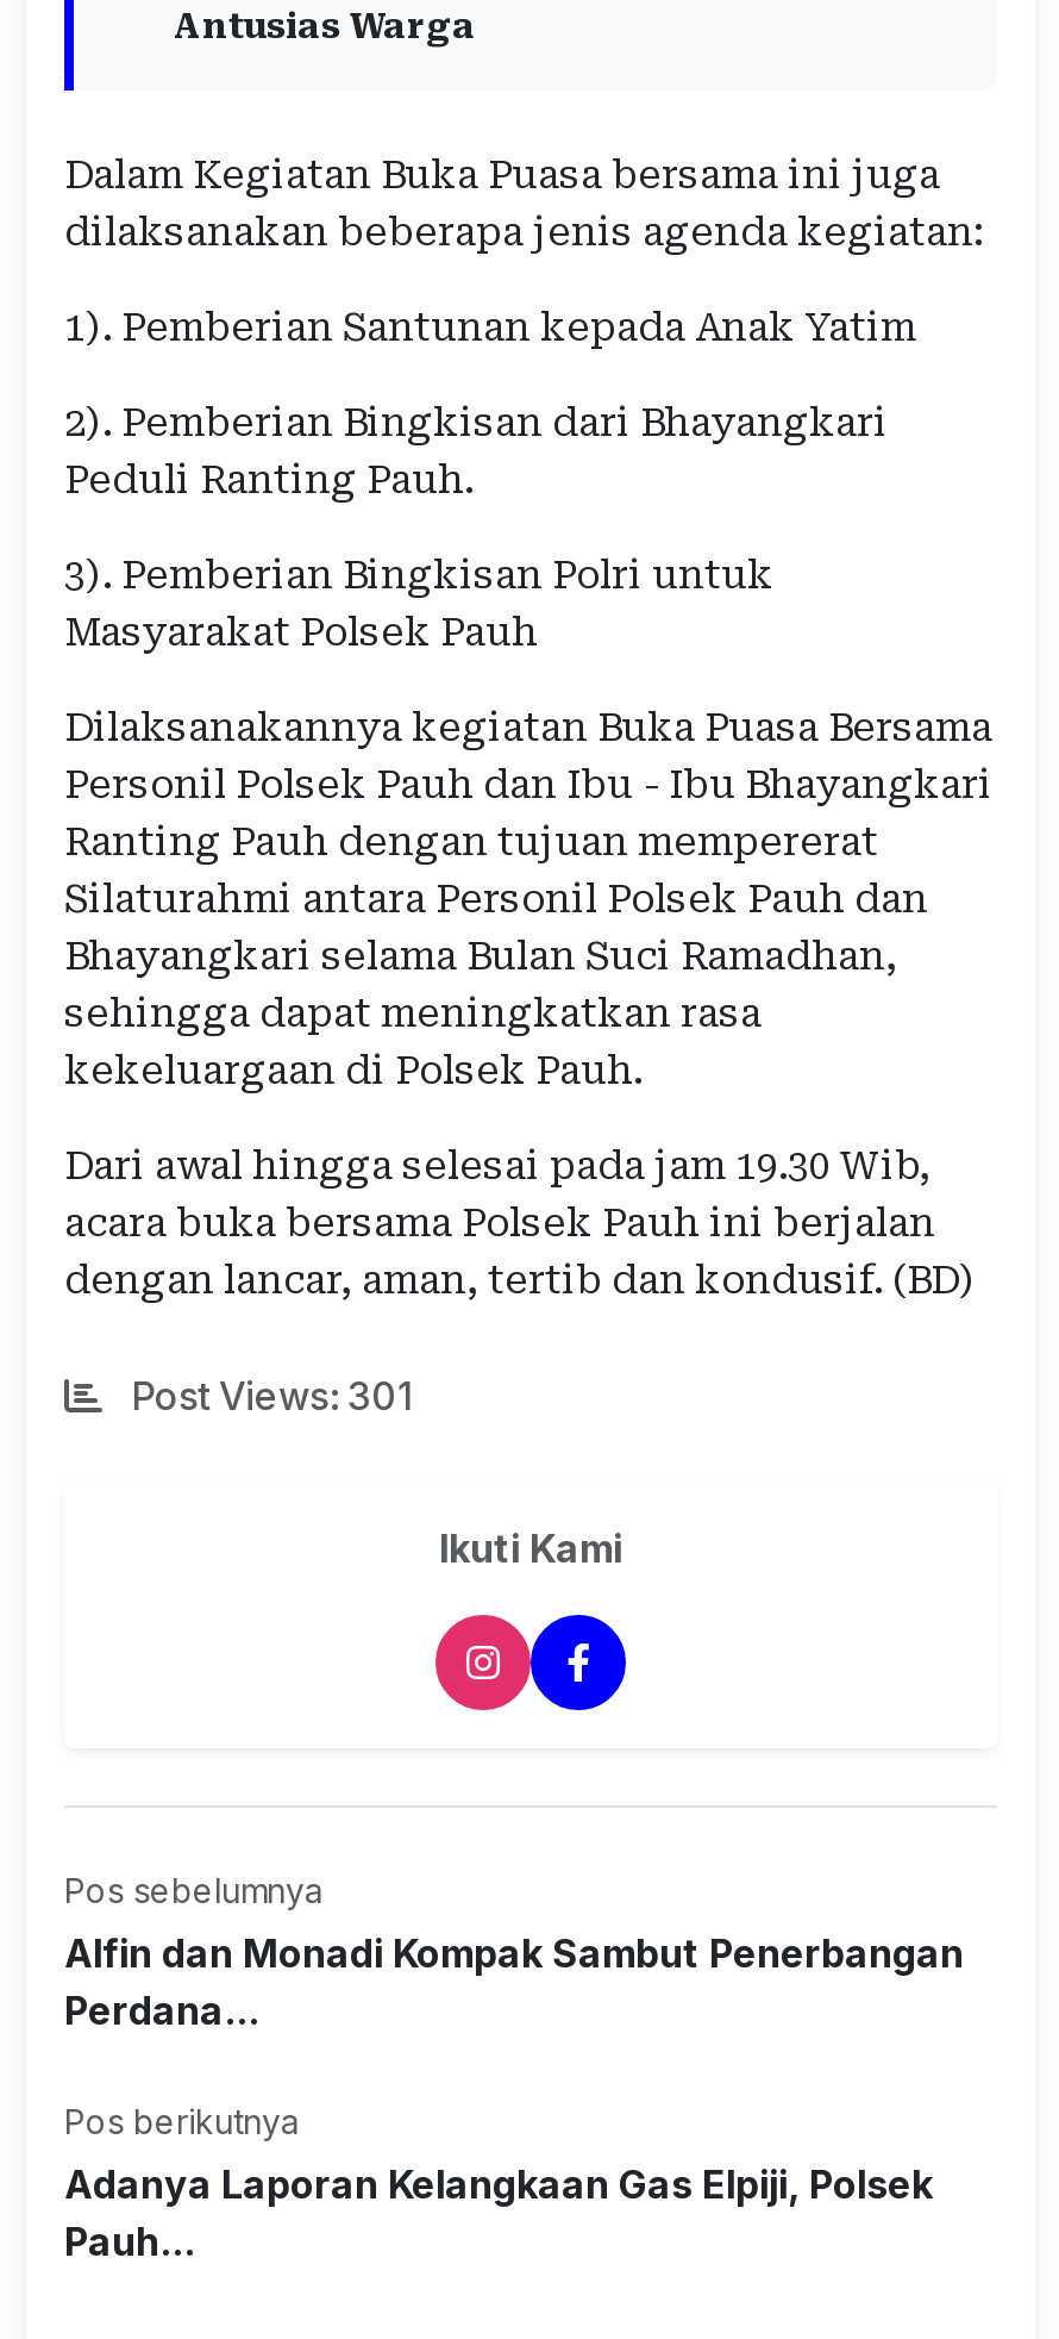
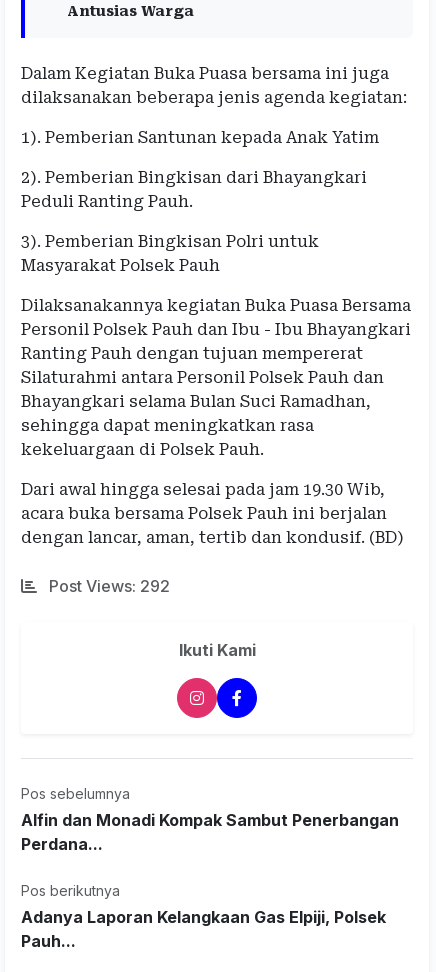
[121,1371,414,1418] Post Views: 301 -> [45,575,170,595] Post Views: 292

